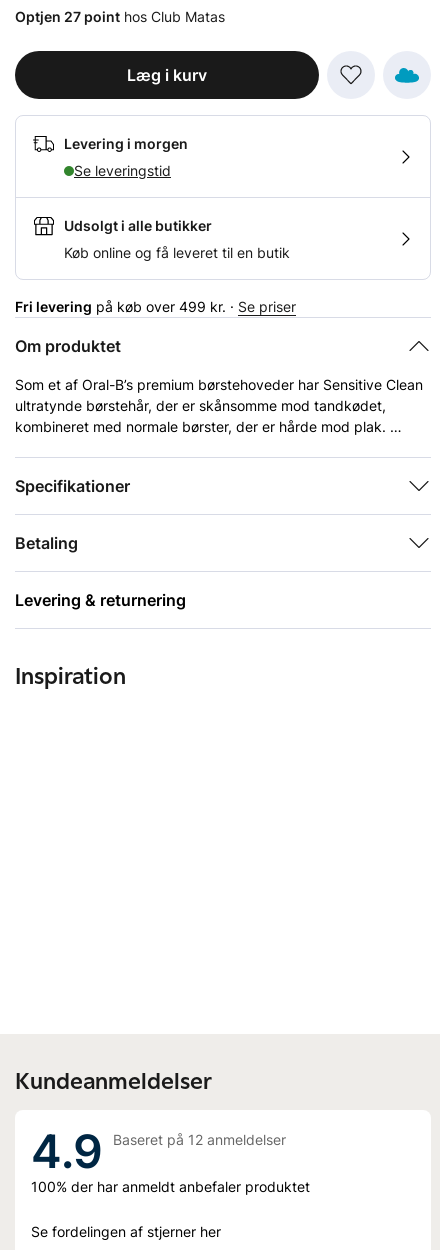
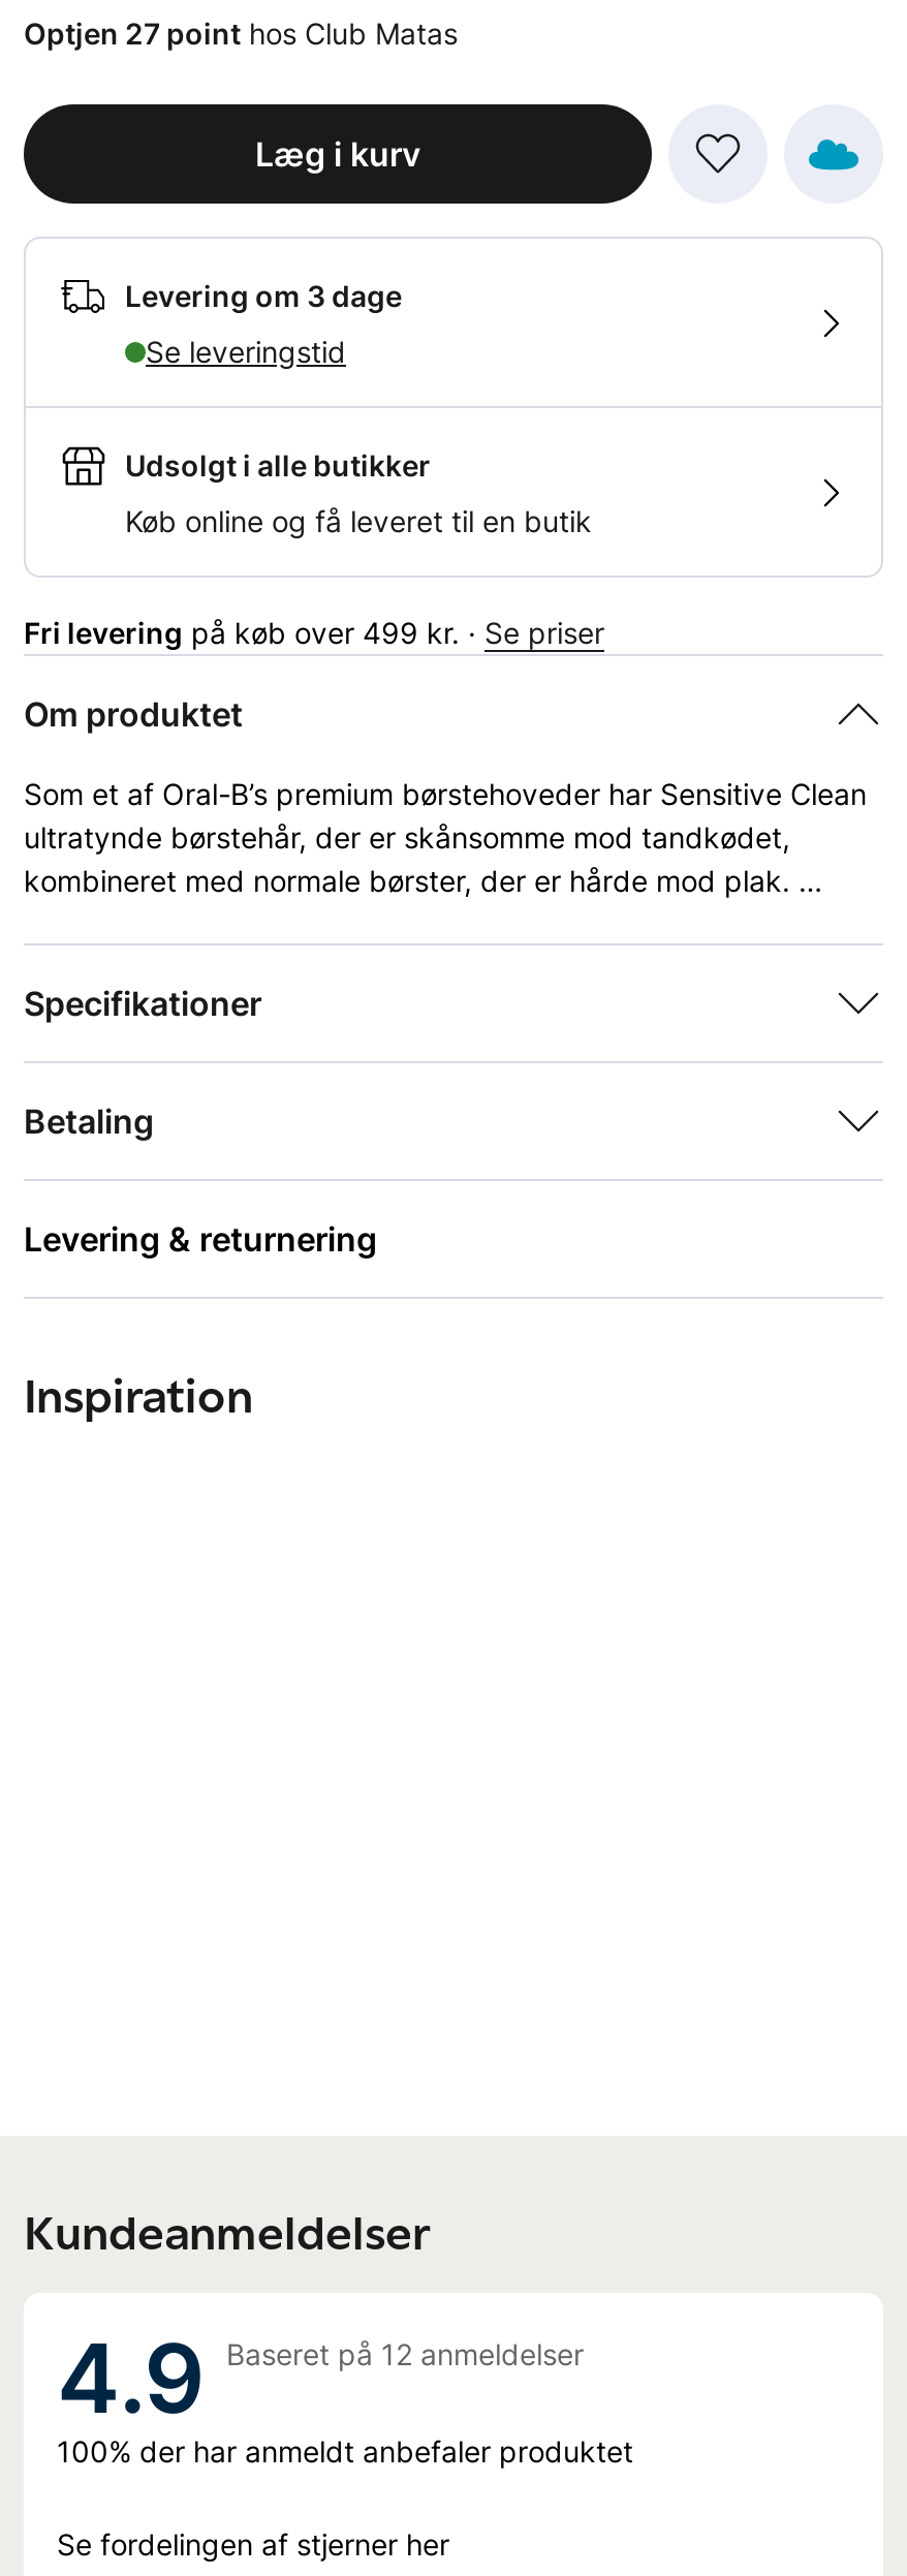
[64,135,188,152] Levering i morgen -> [125,278,402,313] Levering om 3 dage

